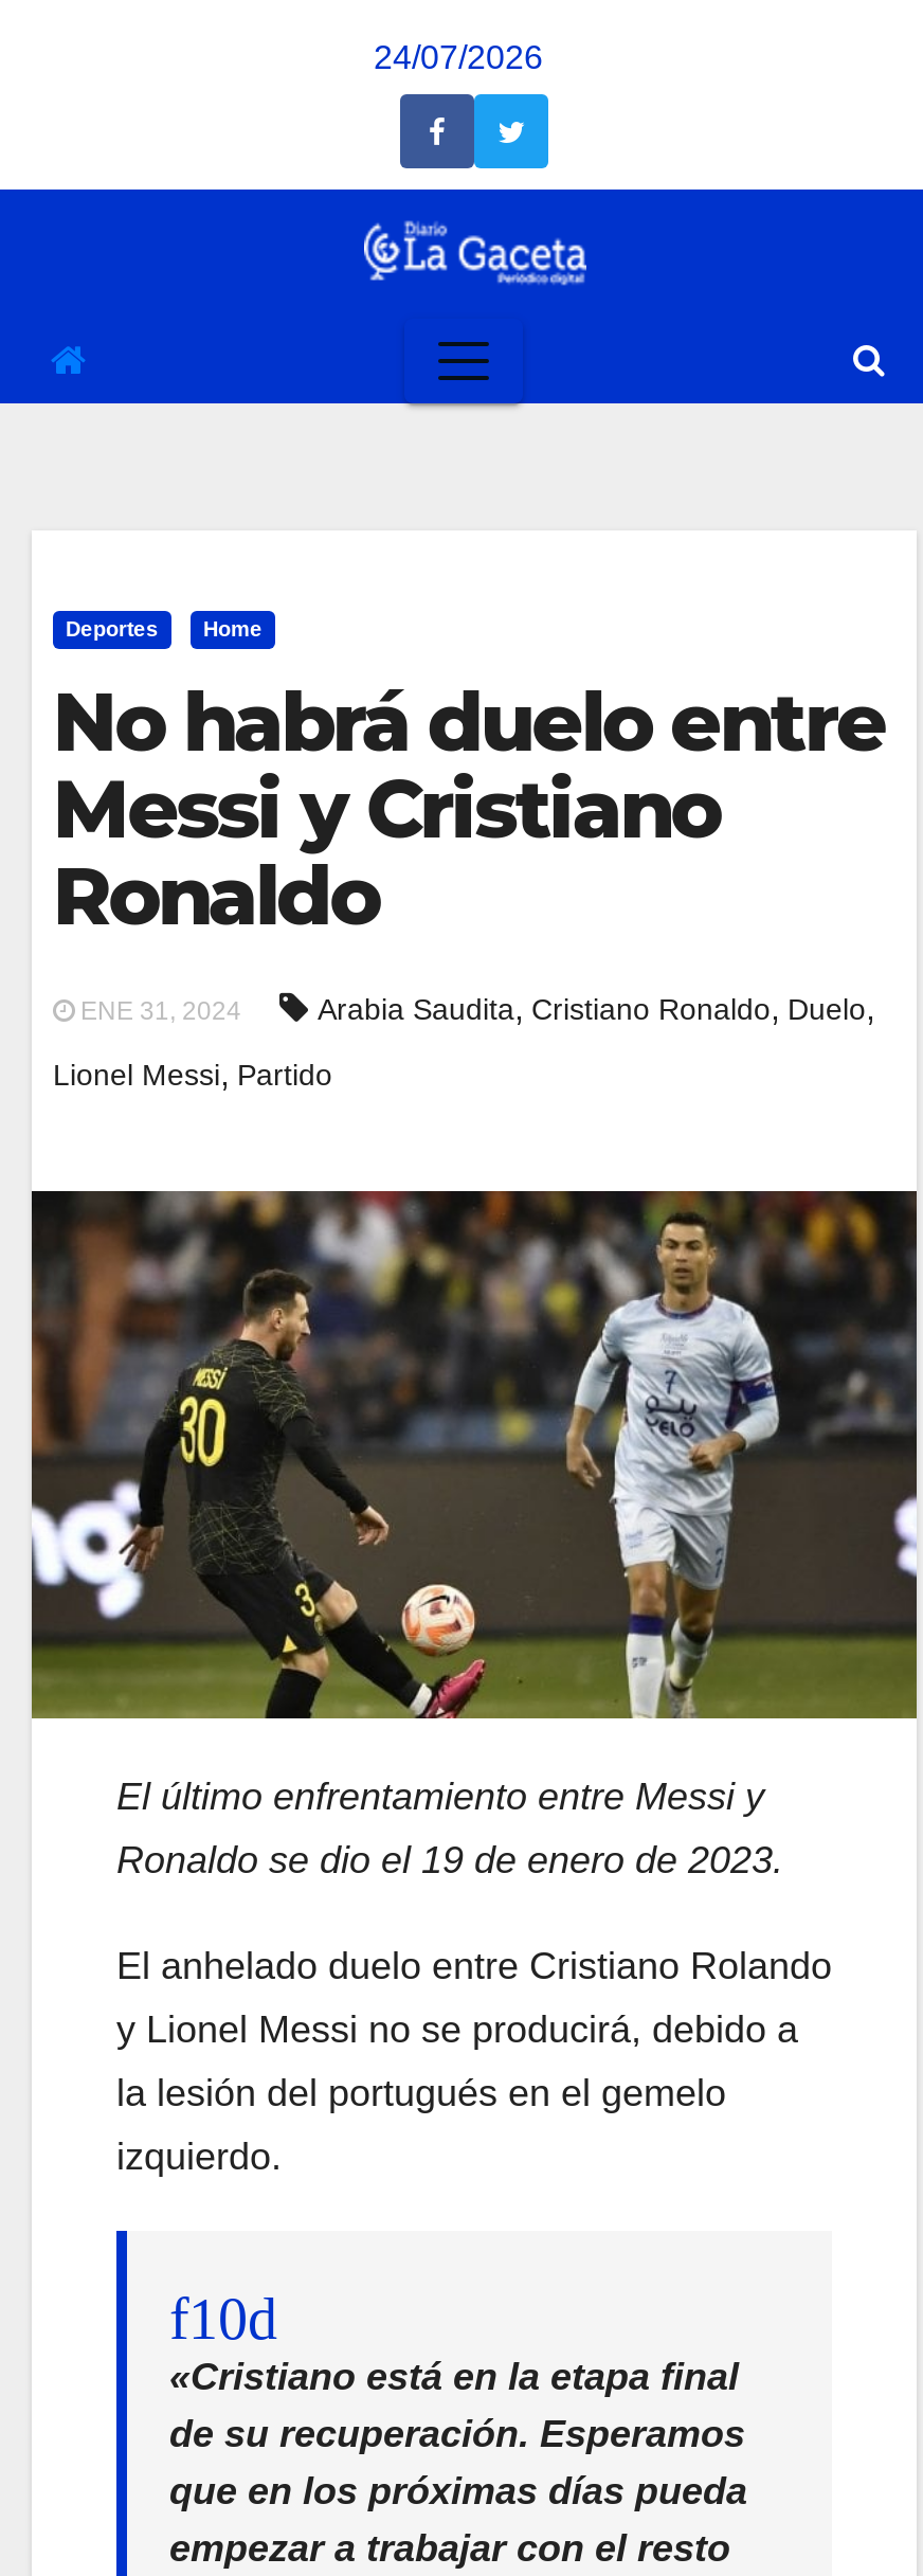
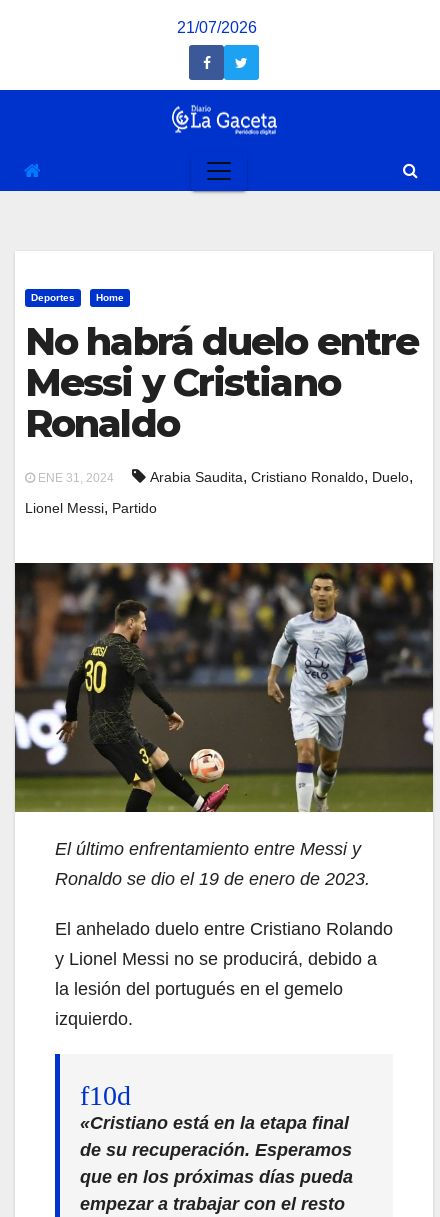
[374,39,543,75] 24/07/2026 -> [176,19,256,36] 21/07/2026

